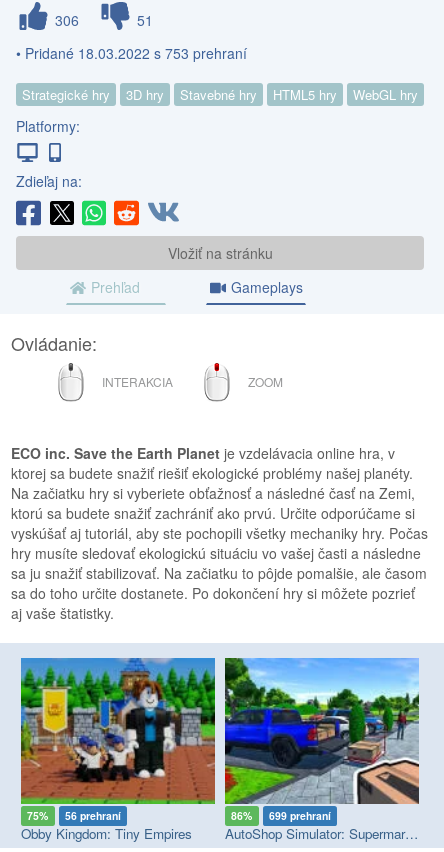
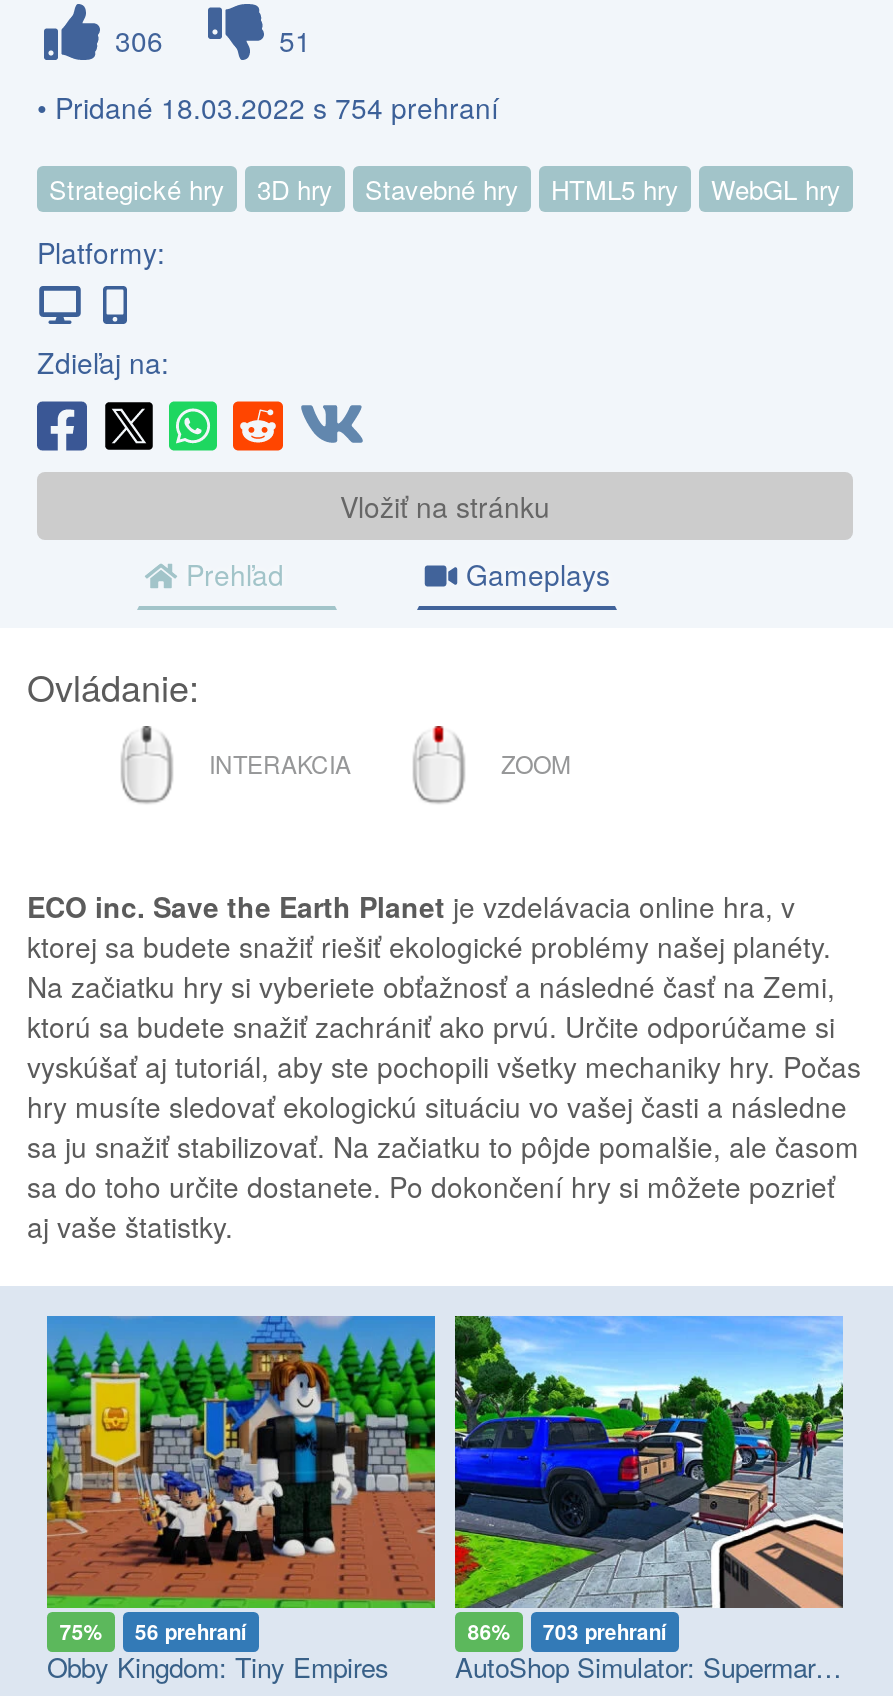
[16,43,247,63] • Pridané 18.03.2022 s 753 prehraní -> [37,87,499,127] • Pridané 18.03.2022 s 754 prehraní
[231,808,331,823] 86% 699 prehraní -> [468,1616,667,1646] 86% 703 prehraní

